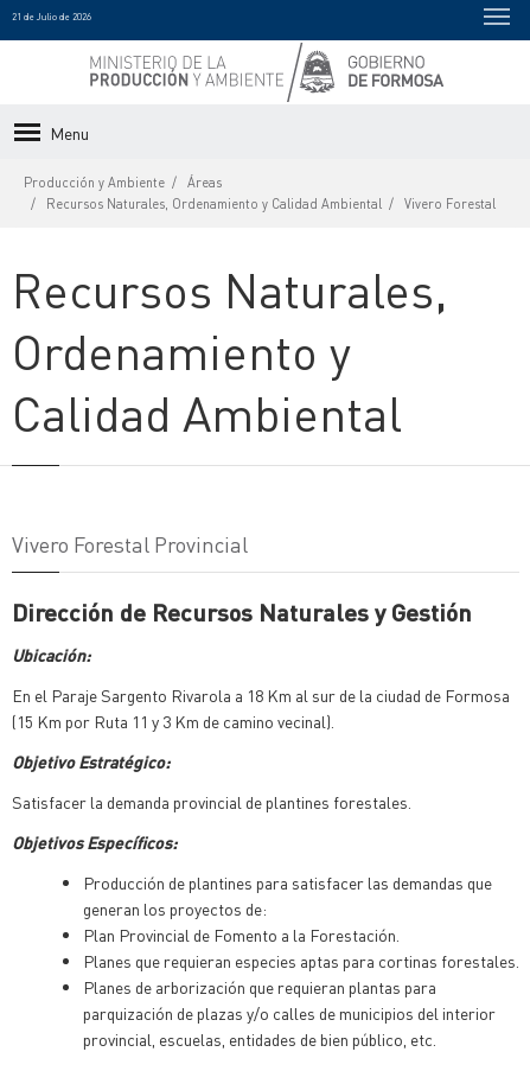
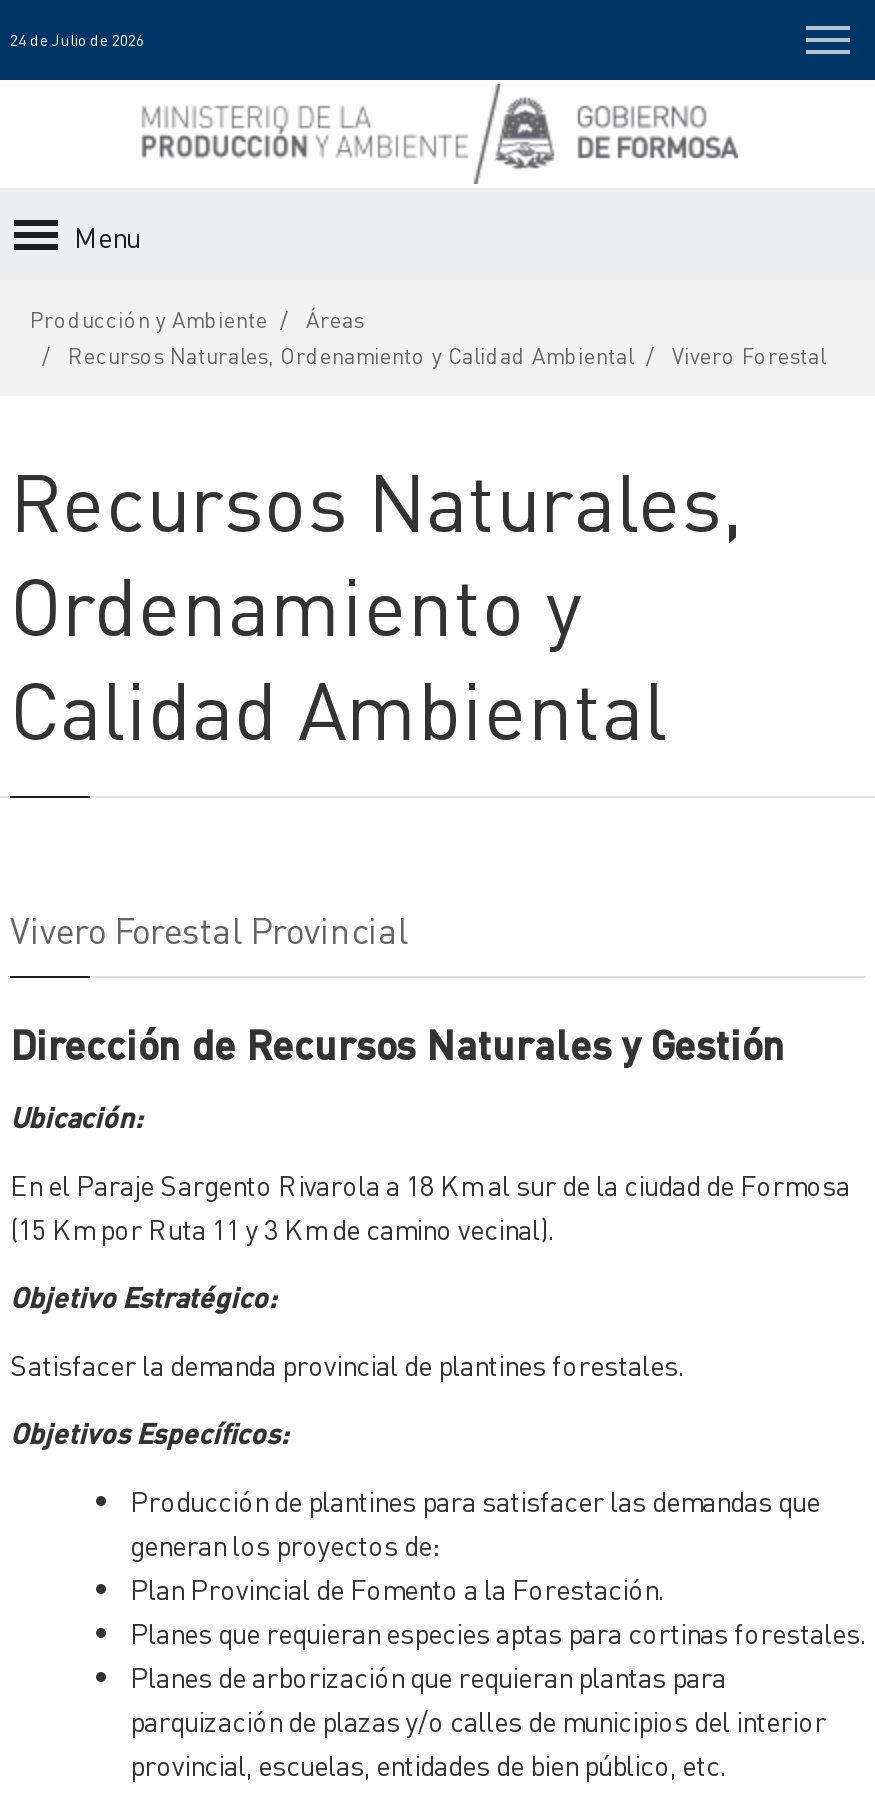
[12,11,91,23] 21 de Julio de 2026 -> [10,30,144,50] 24 de Julio de 2026

